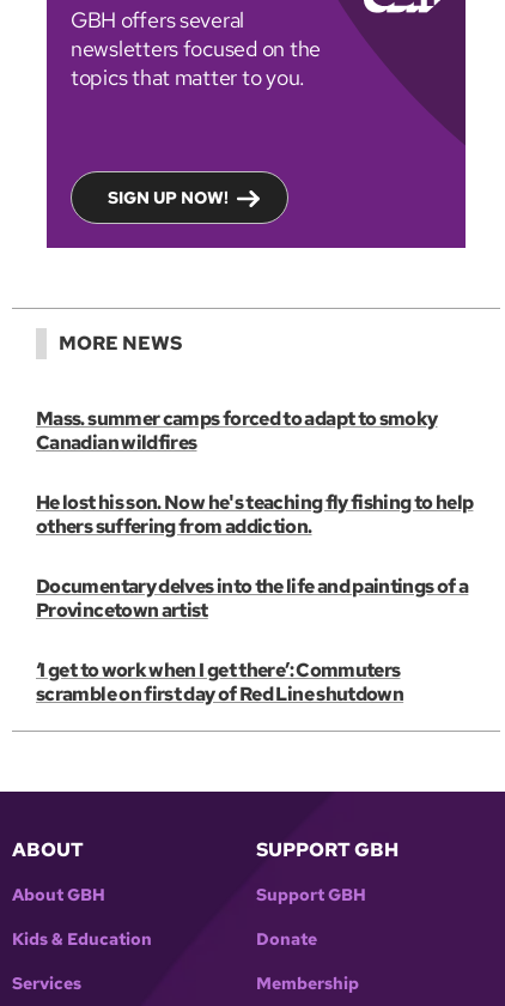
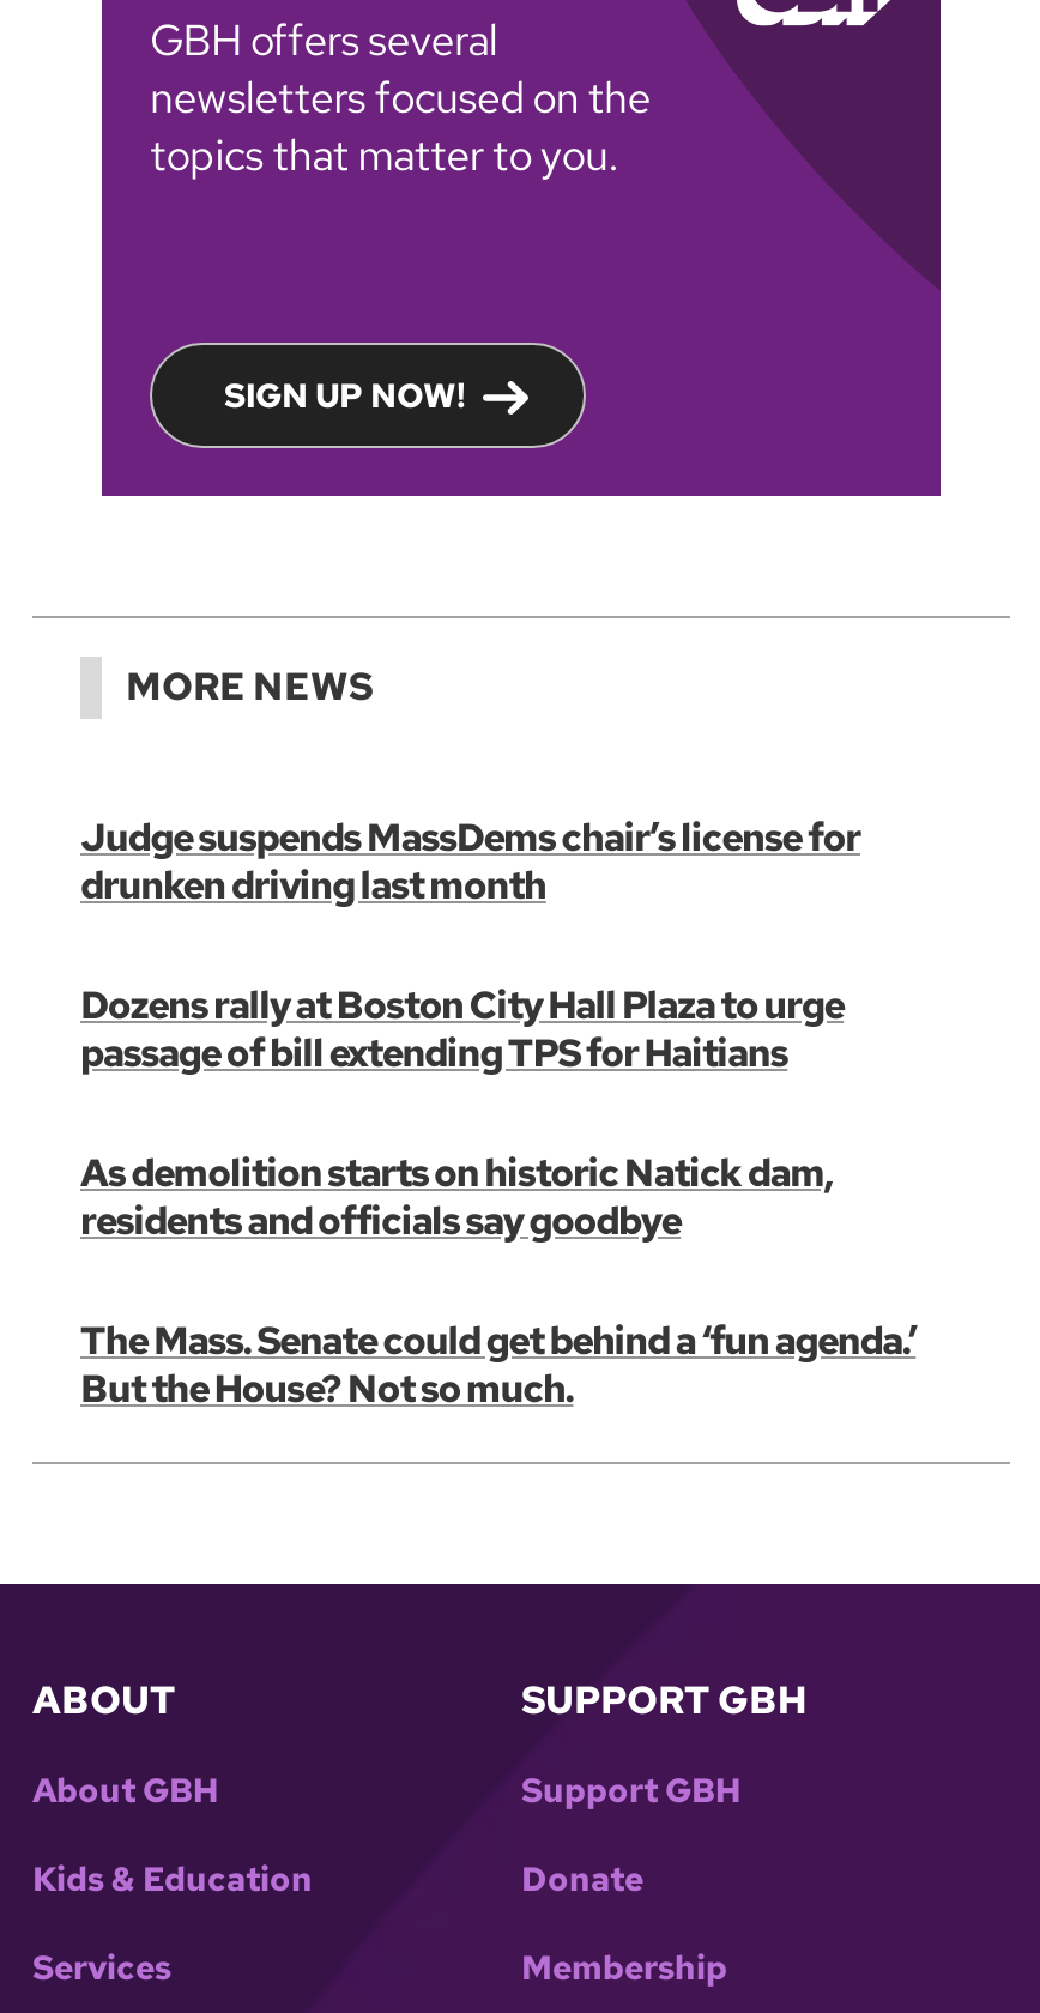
[36,406,437,455] Mass. summer camps forced to adapt to smoky | Canadian wildfires -> [80,812,860,911] Judge suspends MassDems chair’s license for | drunken driving last month
[36,490,473,539] He lost his son. Now he's teaching fly fishing to help | others suffering from addiction. -> [80,980,844,1078] Dozens rally at Boston City Hall Plaza to urge | passage of bill extending TPS for Haitians
[36,574,468,623] Documentary delves into the life and paintings of a | Provincetown artist -> [80,1148,832,1246] As demolition starts on historic Natick dam, | residents and officials say goodbye
[36,657,403,707] ‘I get to work when I get there’: Commuters | scramble on first day of Red Line shutdown -> [80,1316,916,1414] The Mass. Senate could get behind a ‘fun agenda.’ | But the House? Not so much.

